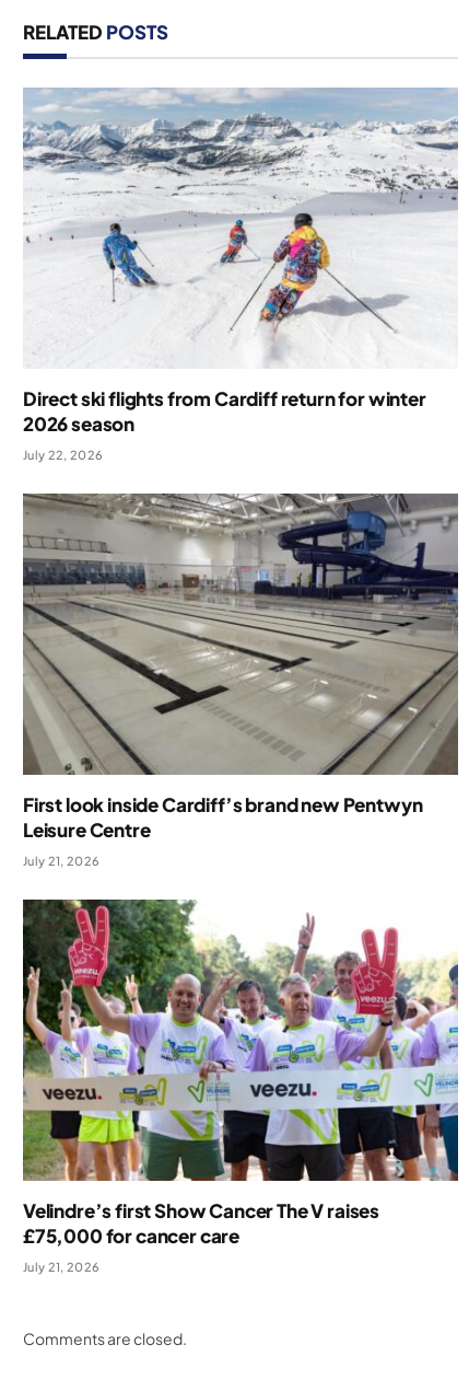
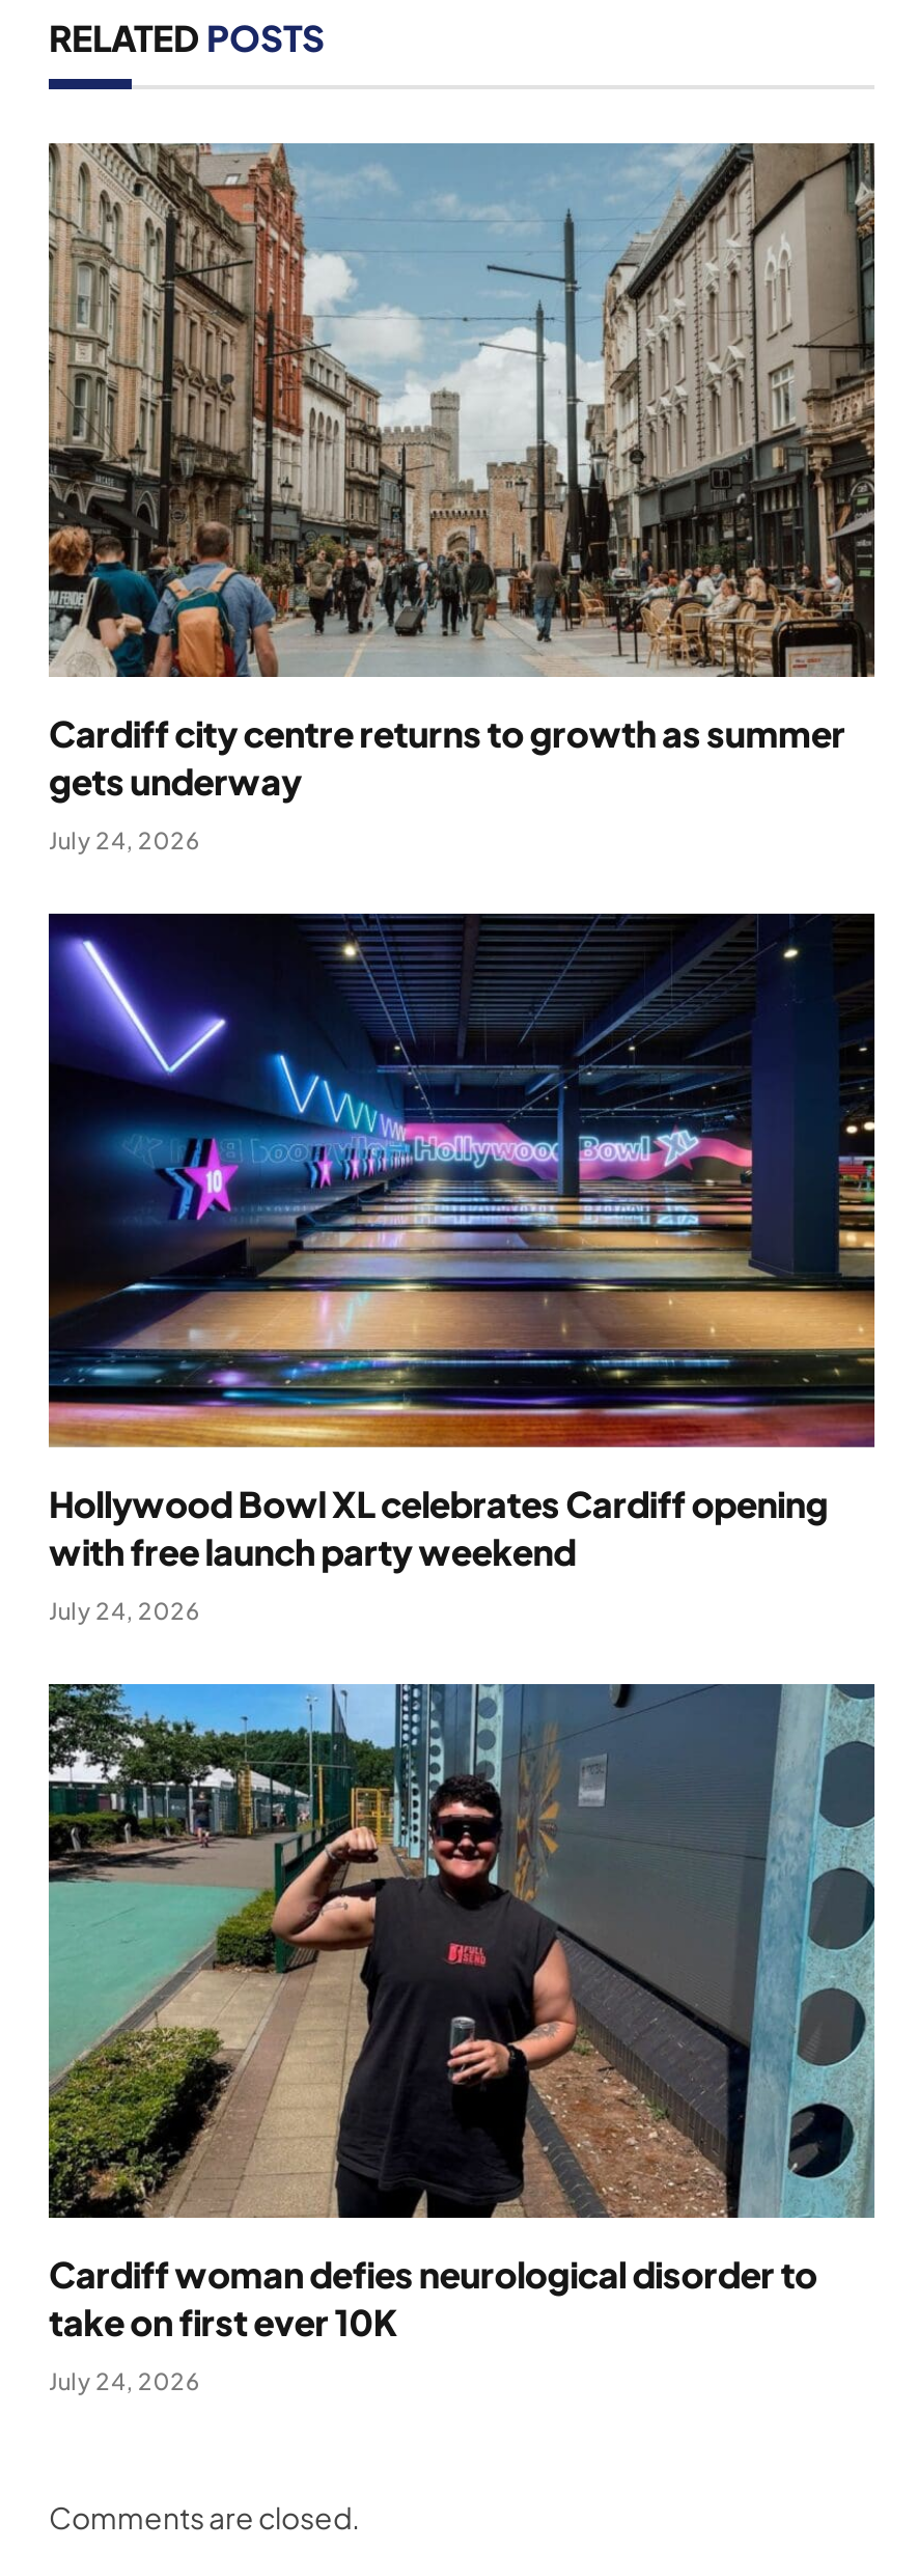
[22,88,458,436] [image] | Direct ski flights from Cardiff return for winter | 2026 season -> [47,141,877,804] [image] | Cardiff city centre returns to growth as summer | gets underway
[23,448,103,462] July 22, 2026 -> [49,826,201,853] July 24, 2026
[22,492,459,841] [image] | First look inside Cardiff’s brand new Pentwyn | Leisure Centre -> [47,912,877,1573] [image] | Hollywood Bowl XL celebrates Cardiff opening | with free launch party weekend
[23,853,100,868] July 21, 2026 -> [49,1596,201,1623] July 24, 2026
[22,898,459,1247] [image] | Velindre’s first Show Cancer The V raises | £75,000 for cancer care -> [47,1682,877,2343] [image] | Cardiff woman defies neurological disorder to | take on first ever 10K
[23,1259,100,1273] July 21, 2026 -> [49,2366,201,2393] July 24, 2026

